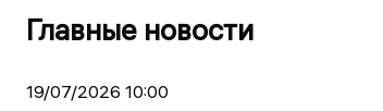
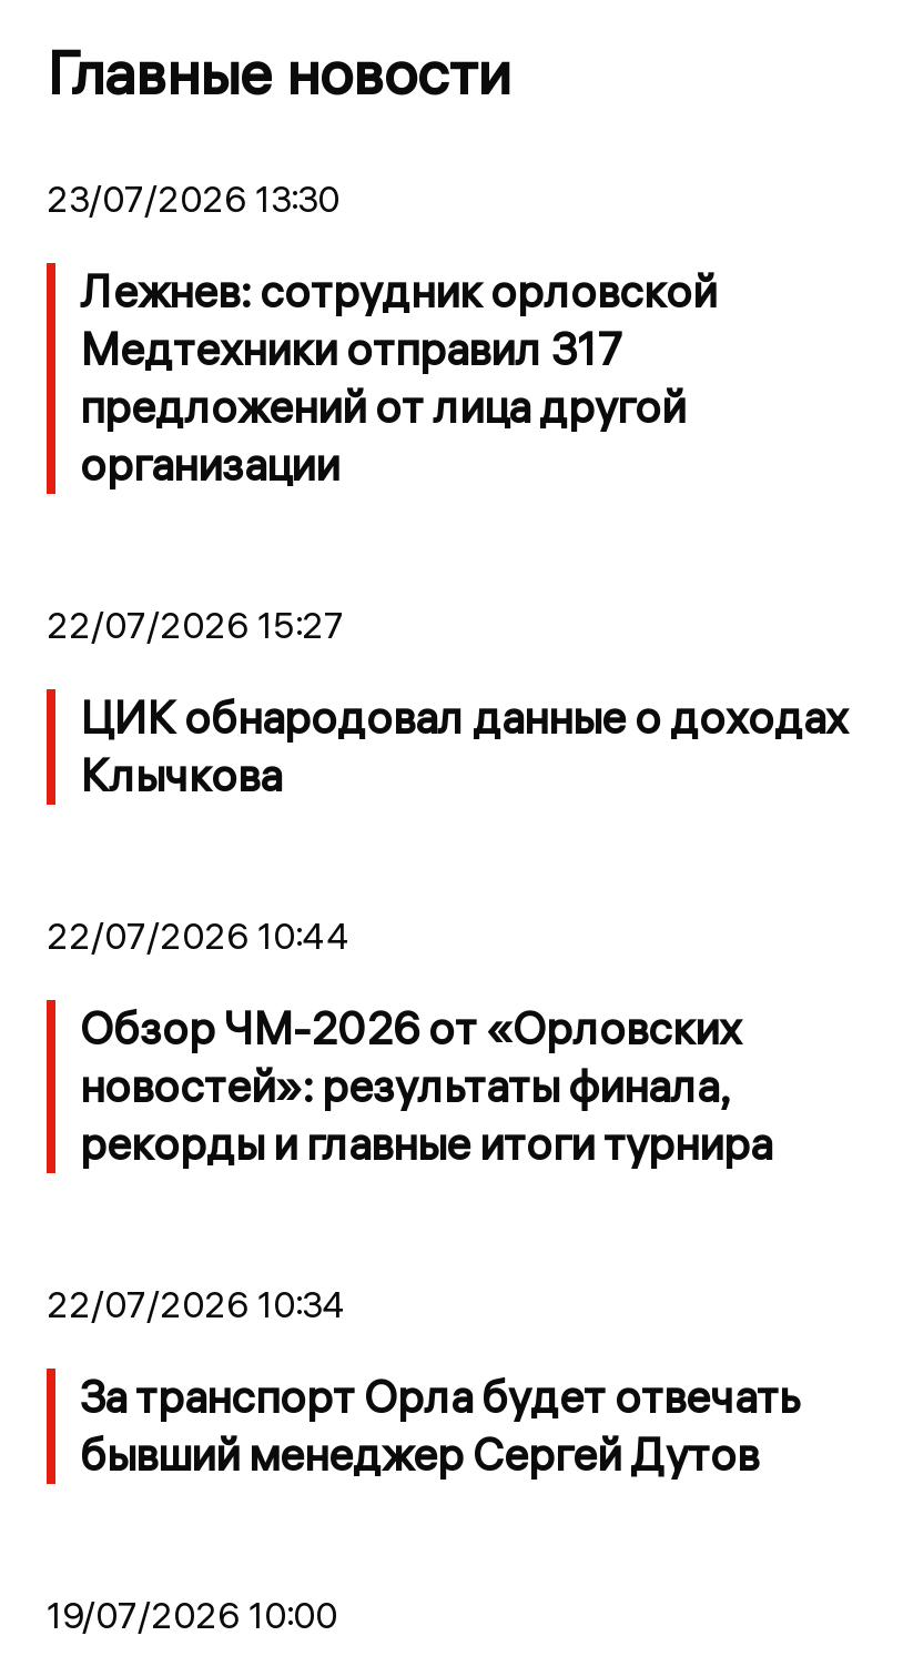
none -> [47,176,848,1481] 23/07/2026 13:30 | Лежнев: сотрудник орловской | Медтехники отправил 317 | предложений от лица другой | организации | 22/07/2026 15:27 | ЦИК обнародовал данные о доходах | Клычкова | 22/07/2026 10:44 | Обзор ЧМ-2026 от «Орловских | новостей»: результаты финала, | рекорды и главные итоги турнира | 22/07/2026 10:34 | За транспорт Орла будет отвечать | бывший менеджер Сергей Дутов

